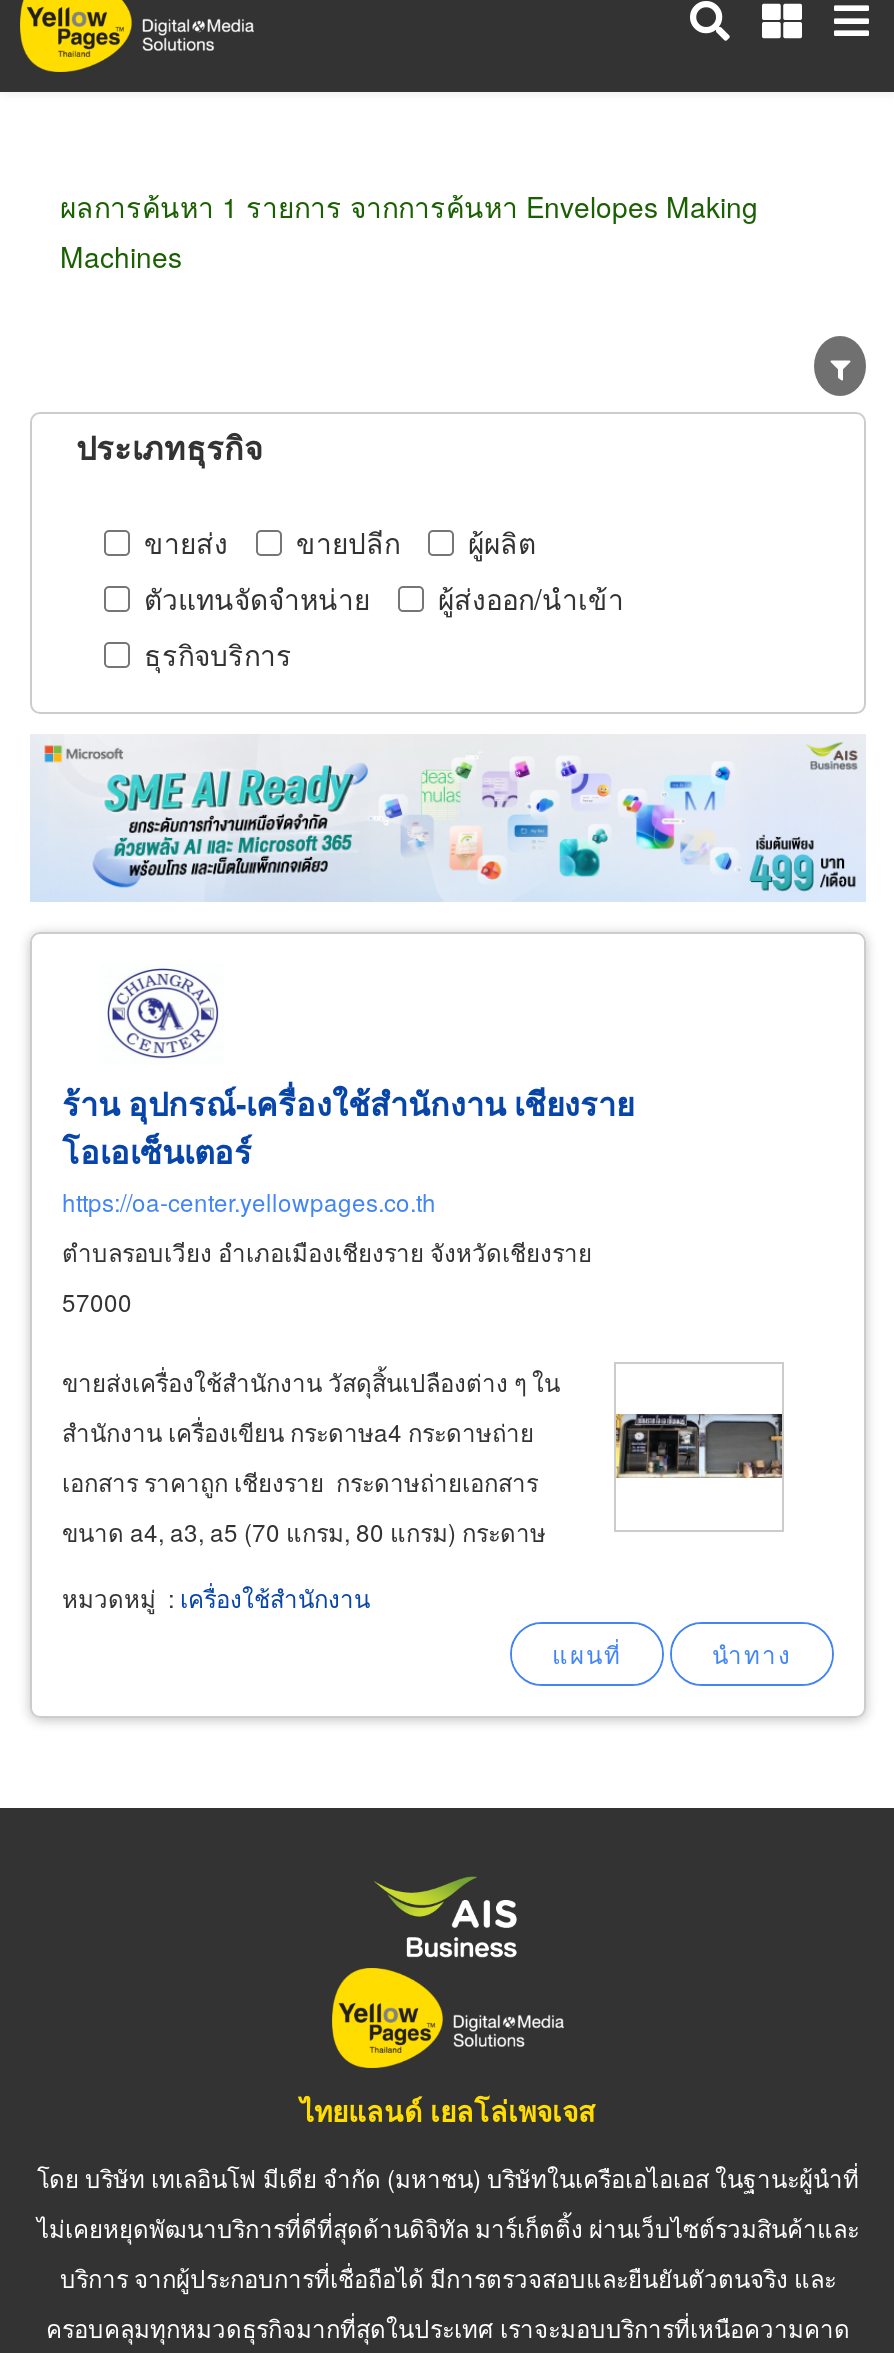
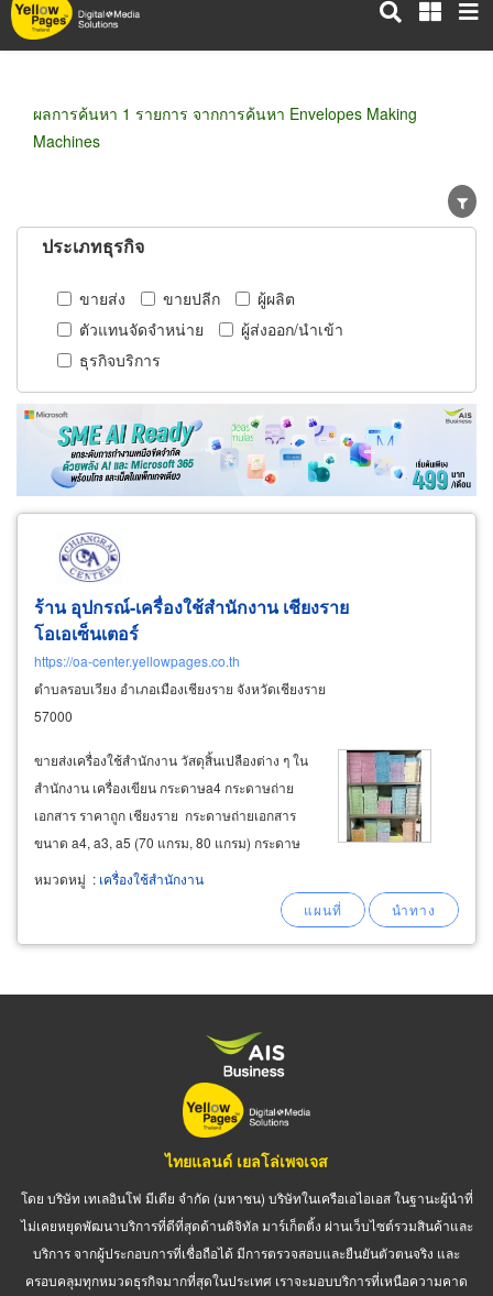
[614,1364,784,1530] [image] -> [339,749,430,843] [image]

